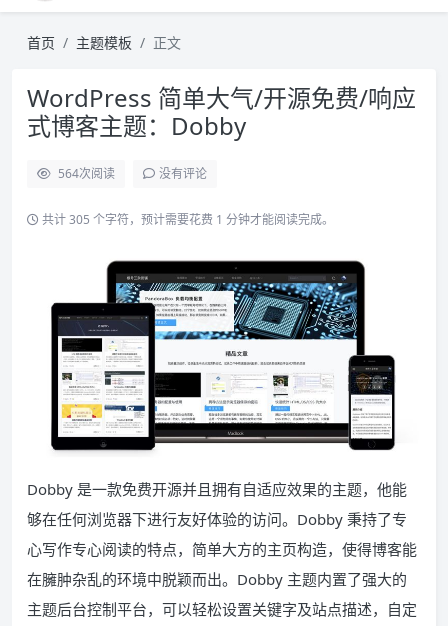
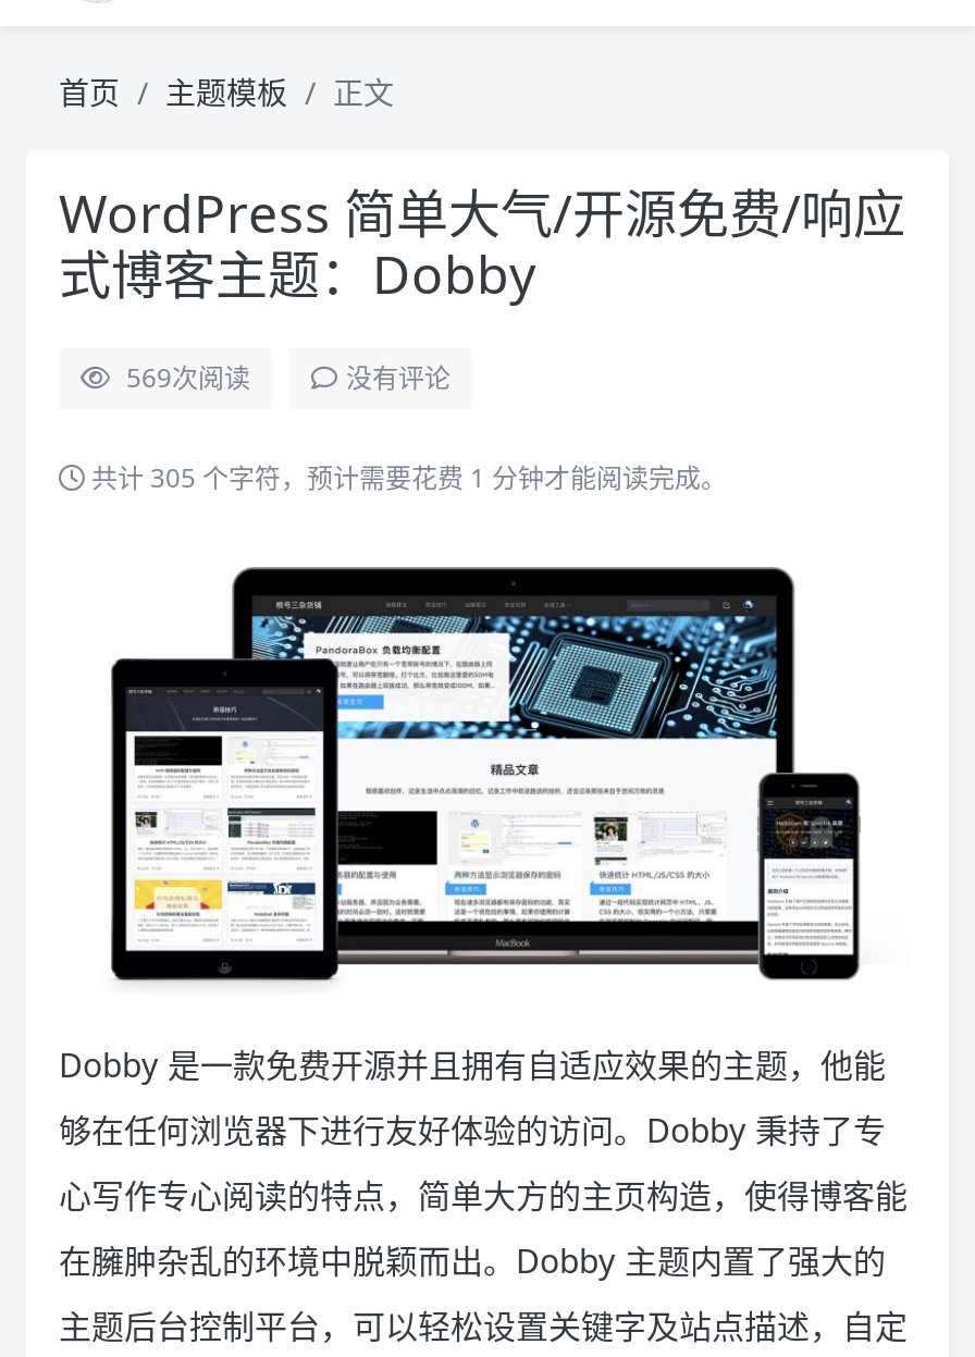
[58,165,115,182] 564次阅读 -> [126,359,250,396] 569次阅读

